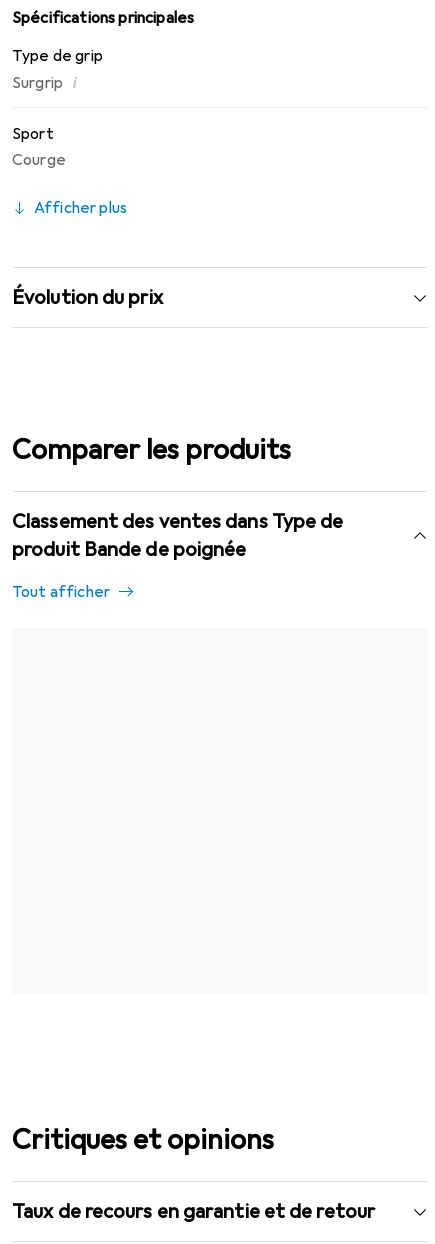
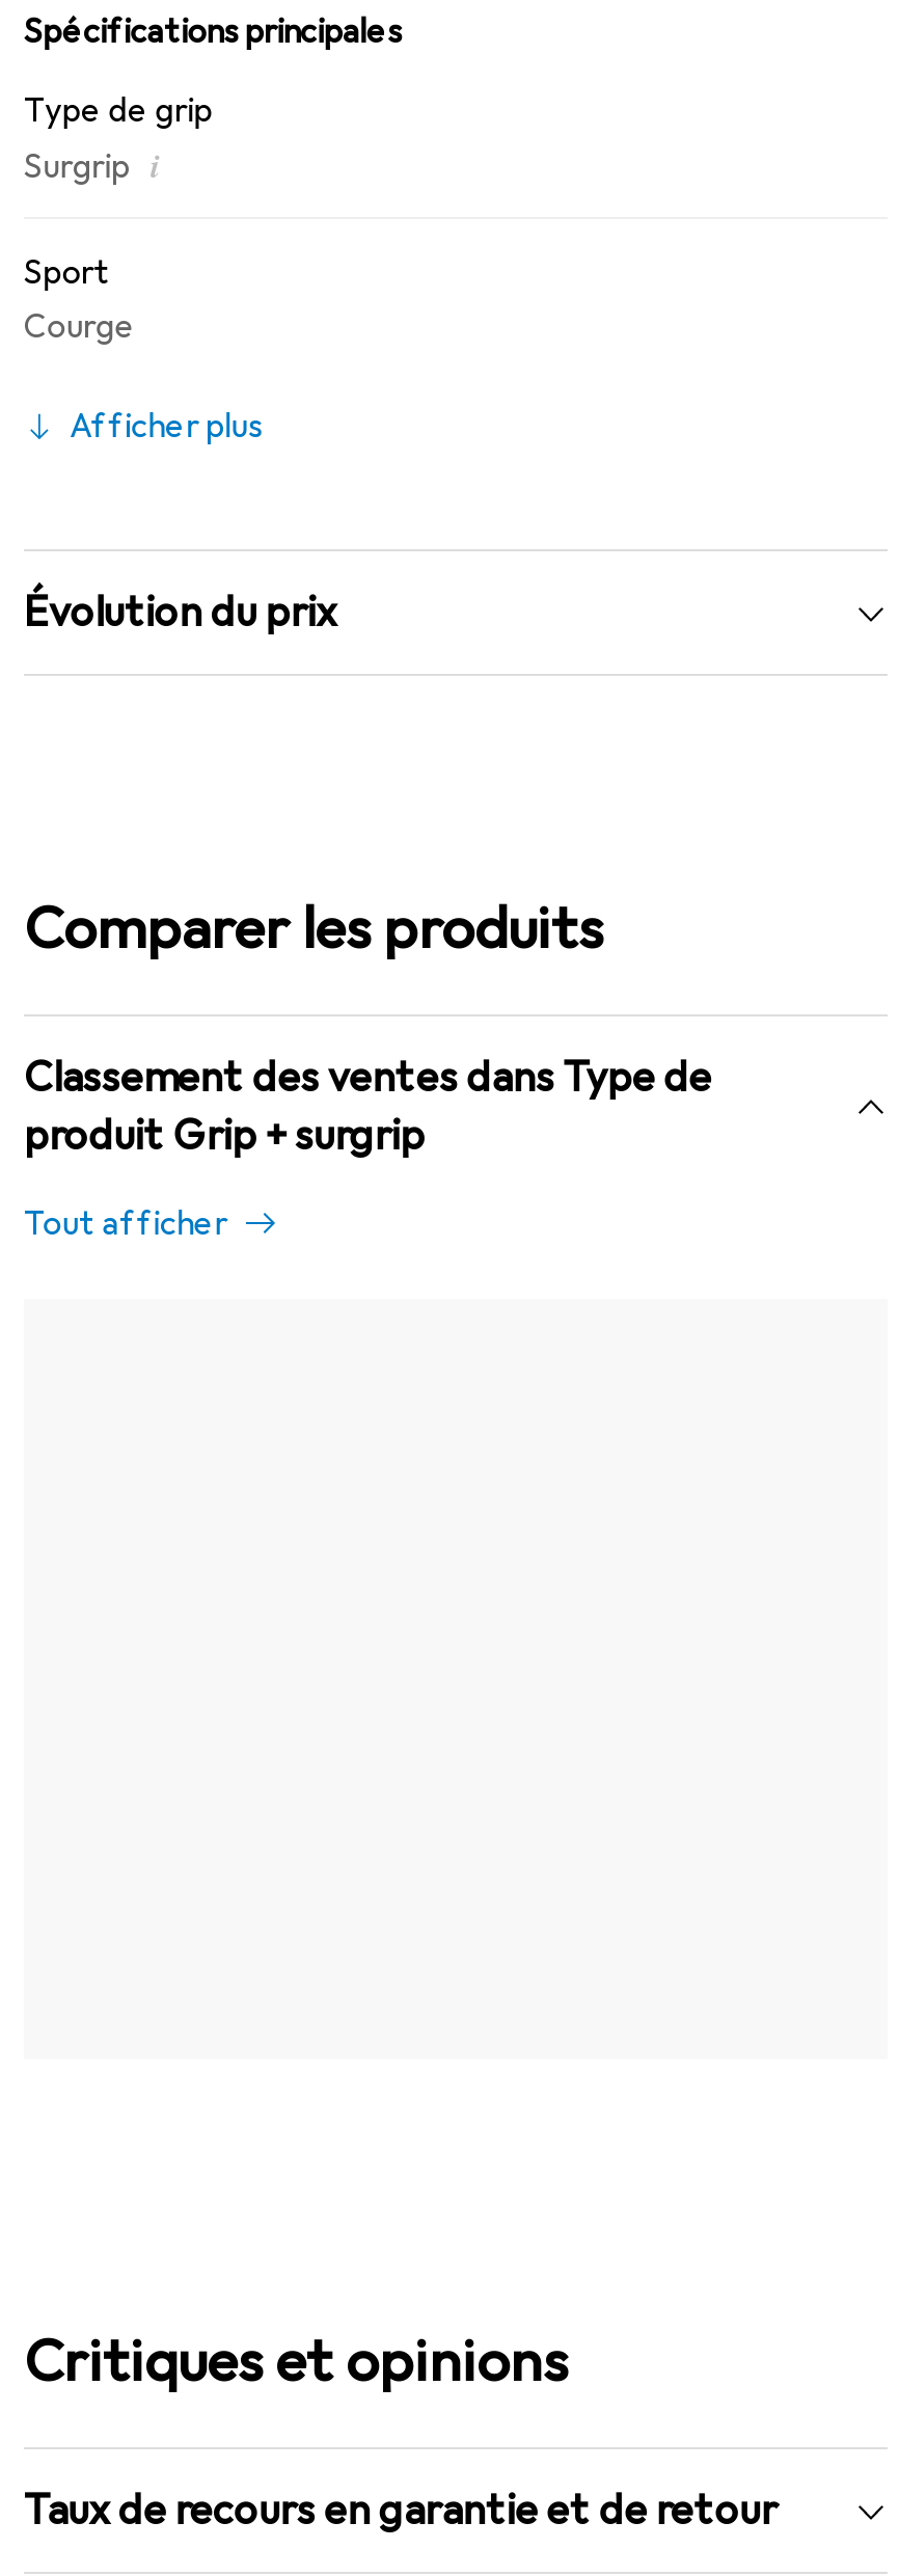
[12,537,246,562] produit Bande de poignée -> [24,1110,425,1162] produit Grip + surgrip

